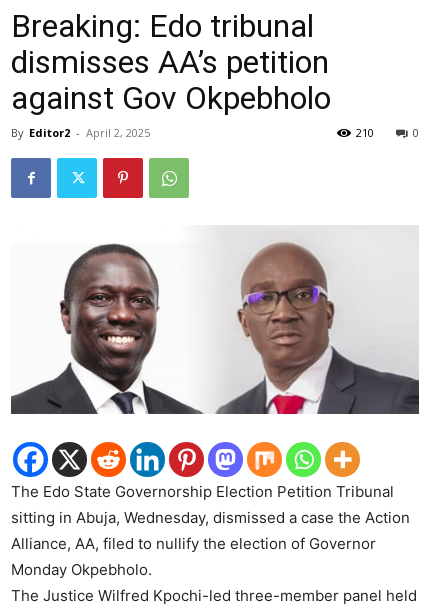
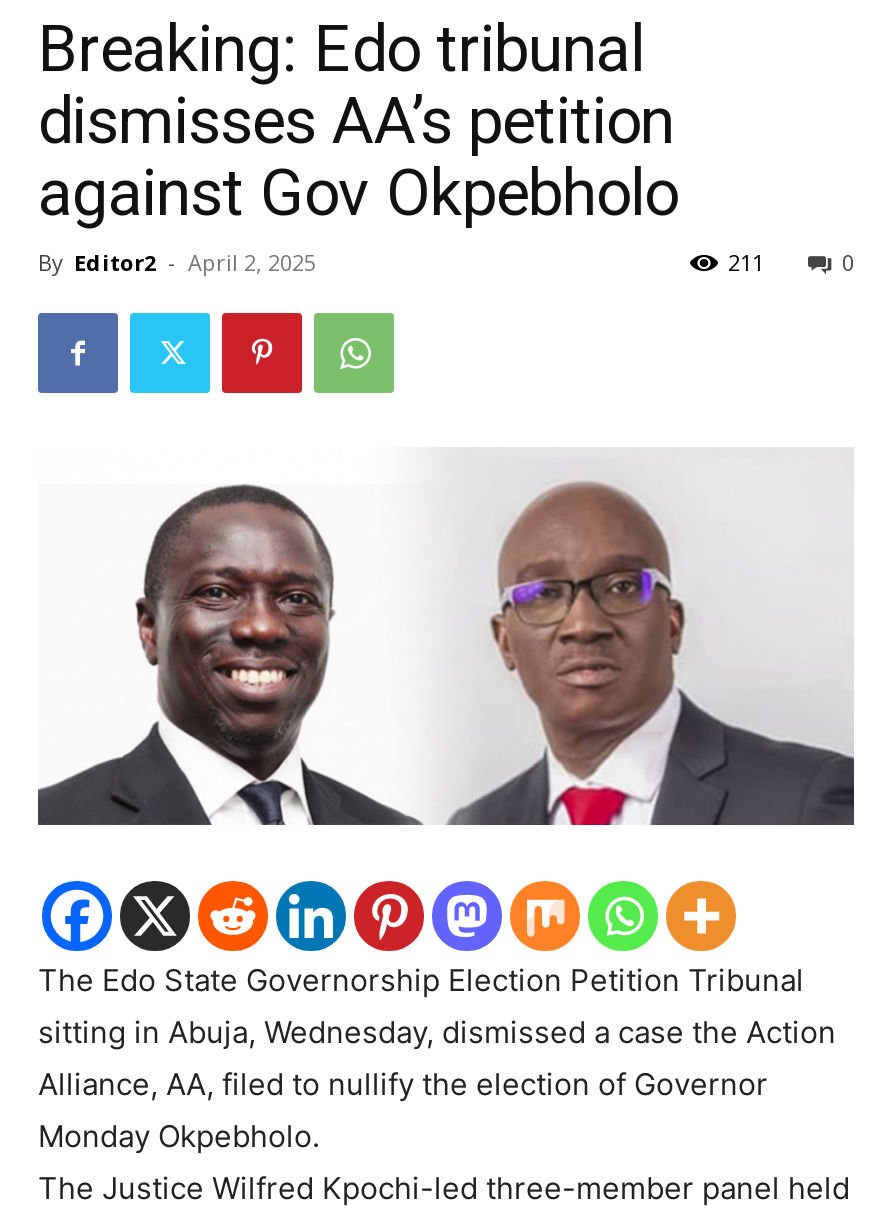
[356,125,374,140] 210 -> [728,248,764,278] 211

